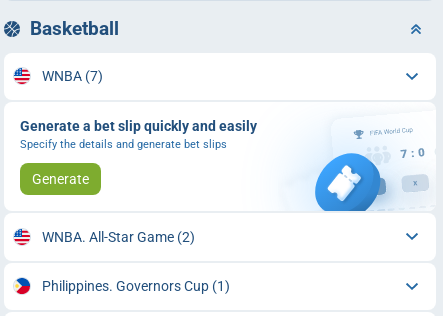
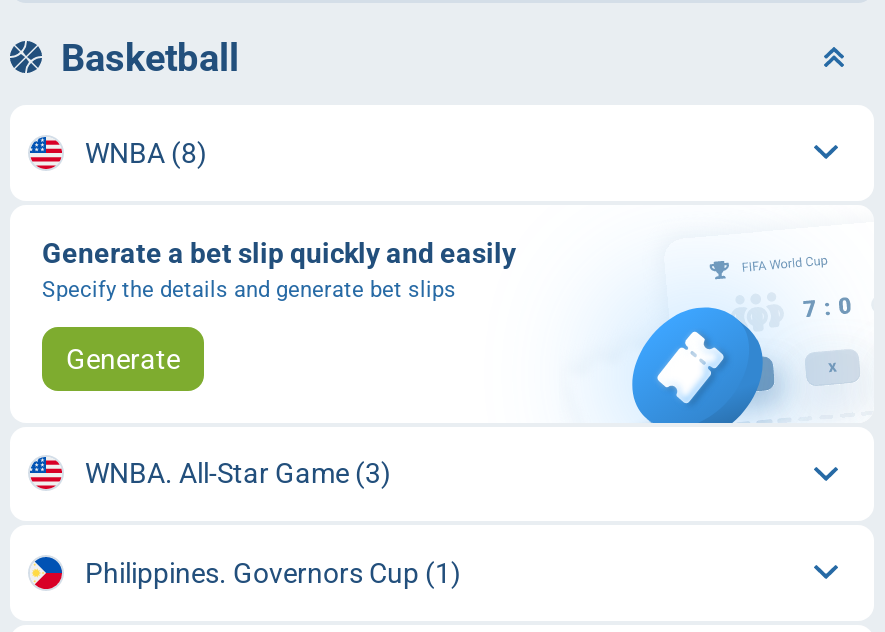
[41,68,102,84] WNBA (7) -> [85,136,207,168] WNBA (8)
[41,229,194,245] WNBA. All-Star Game (2) -> [85,458,391,490] WNBA. All-Star Game (3)

